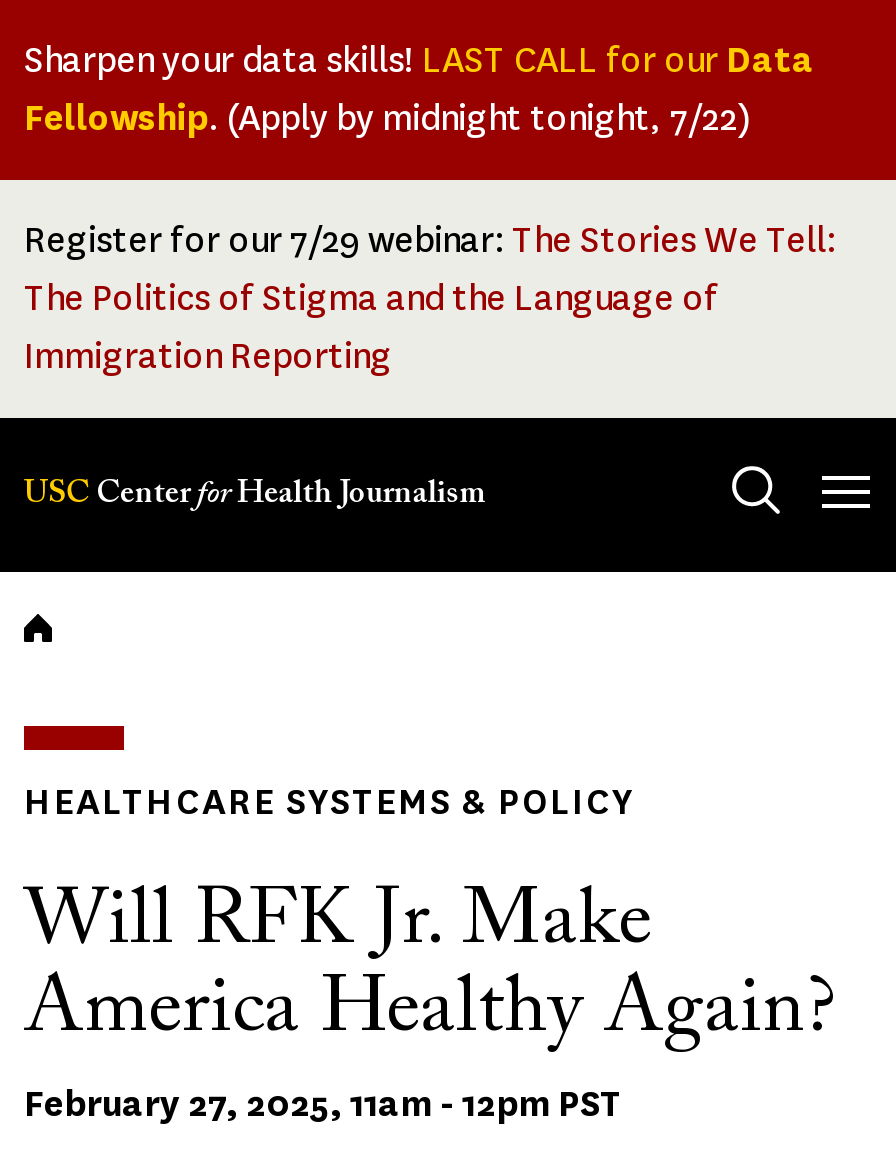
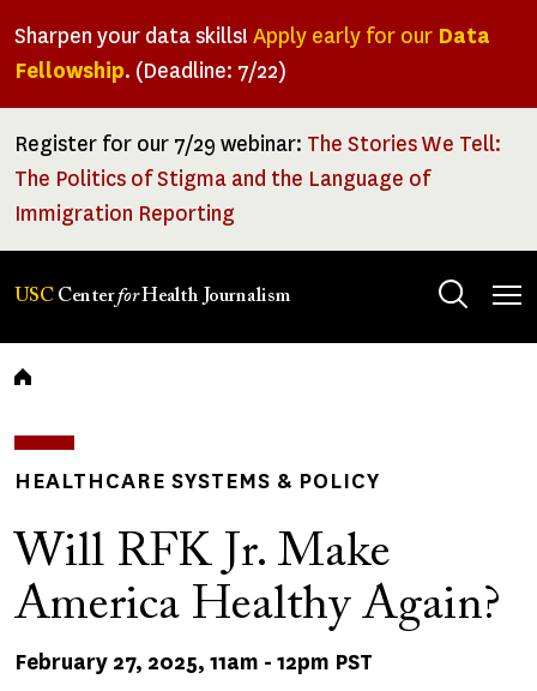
[24,36,814,142] Sharpen your data skills! LAST CALL for our Data | Fellowship. (Apply by midnight tonight, 7/22) -> [14,22,490,85] Sharpen your data skills! Apply early for our Data | Fellowship. (Deadline: 7/22)

